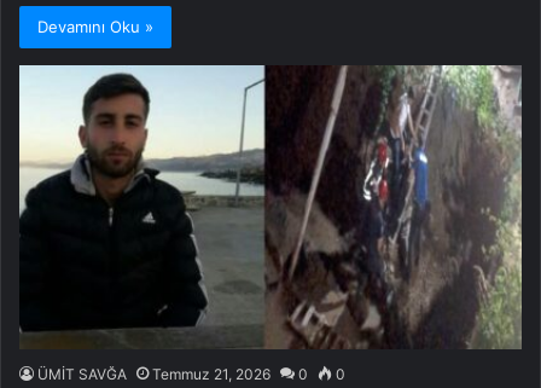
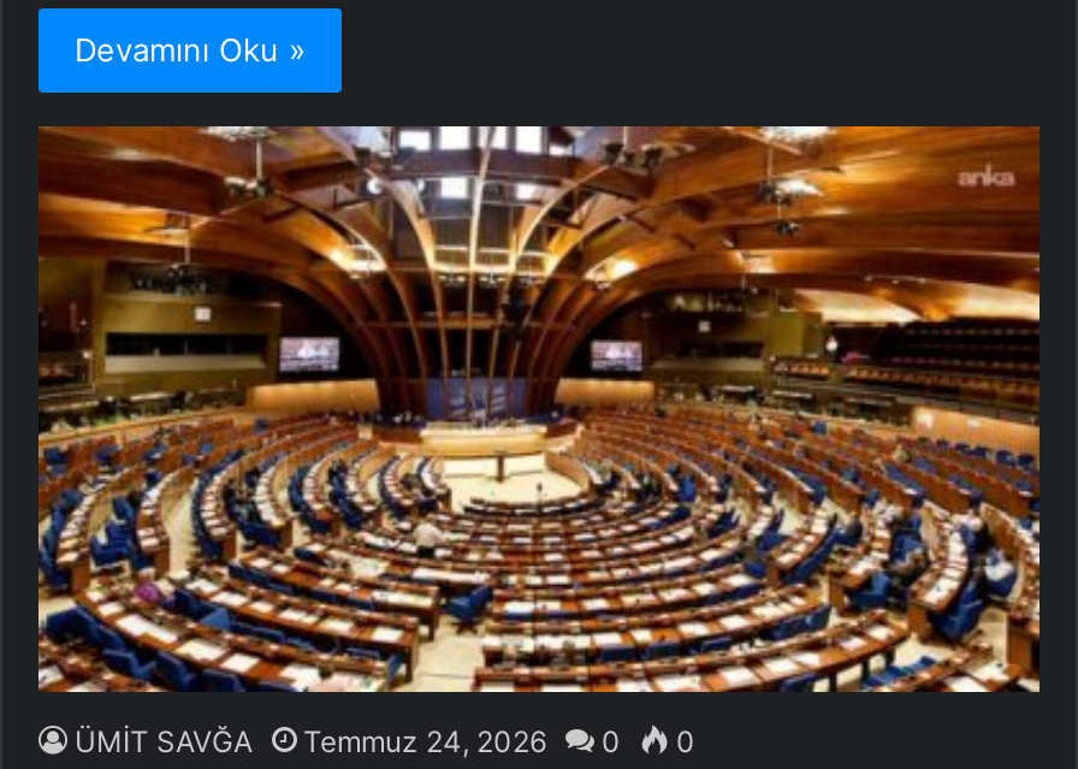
[18,64,523,383] [image] | ÜMİT SAVĞA Temmuz 21, 2026 0 0 -> [36,124,1042,759] [image] | ÜMİT SAVĞA Temmuz 24, 2026 0 0

